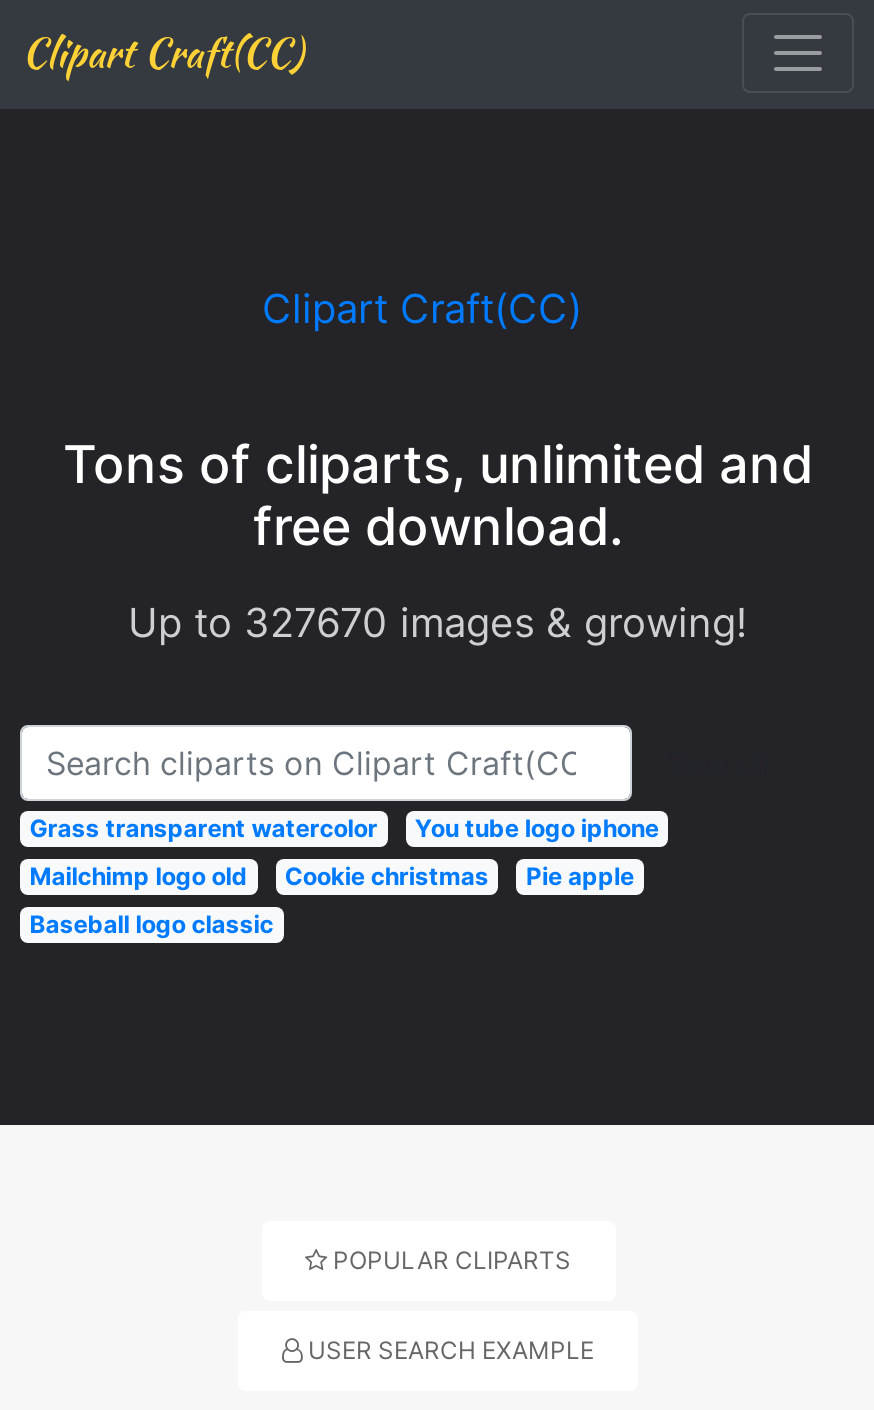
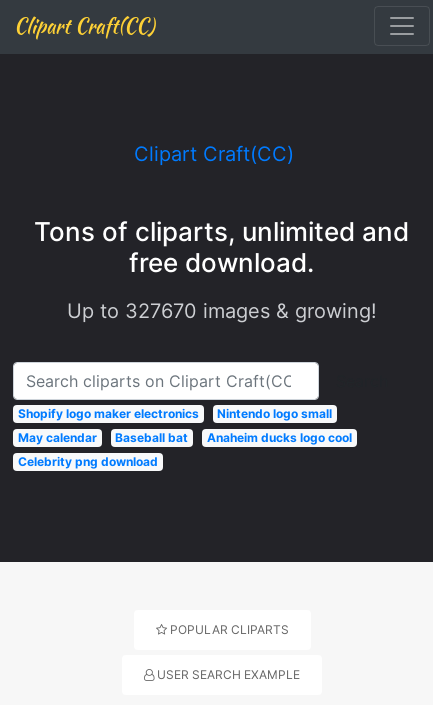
[30,813,659,843] Grass transparent watercolor | You tube logo iphone -> [18,406,332,421] Shopify logo maker electronics | Nintendo logo small
[30,861,634,891] Mailchimp logo old | Cookie christmas | Pie apple -> [18,430,352,445] May calendar | Baseball bat | Anaheim ducks logo cool
[30,909,274,939] Baseball logo classic -> [18,454,158,469] Celebrity png download

